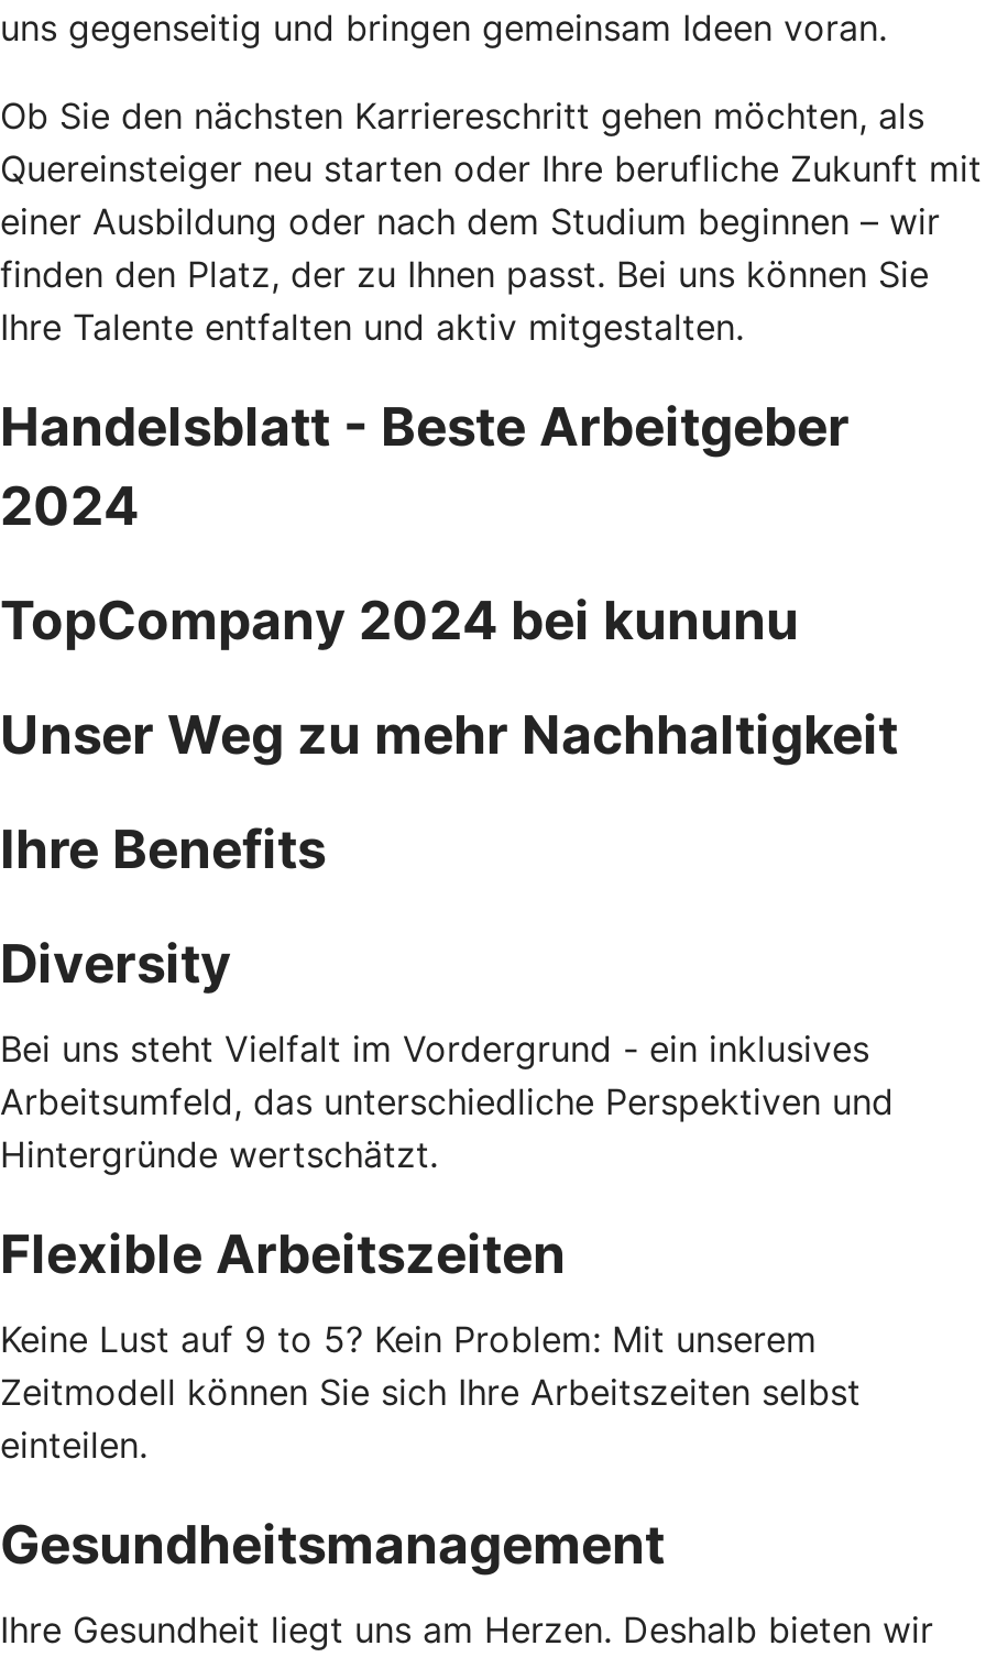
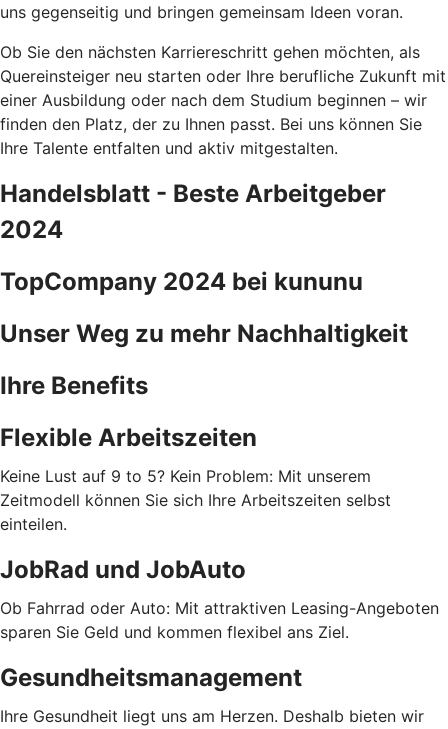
[0,931,894,1176] Diversity | Bei uns steht Vielfalt im Vordergrund - ein inklusives | Arbeitsumfeld, das unterschiedliche Perspektiven und | Hintergründe wertschätzt. -> none
moved [0,1222,861,1466] -> [0,423,391,534]: Flexible Arbeitszeiten | Keine Lust auf 9 to 5? Kein Problem: Mit unserem | Zeitmodell können Sie sich Ihre Arbeitszeiten selbst | einteilen.
none -> [0,555,439,642] JobRad und JobAuto | Ob Fahrrad oder Auto: Mit attraktiven Leasing-Angeboten | sparen Sie Geld und kommen flexibel ans Ziel.

